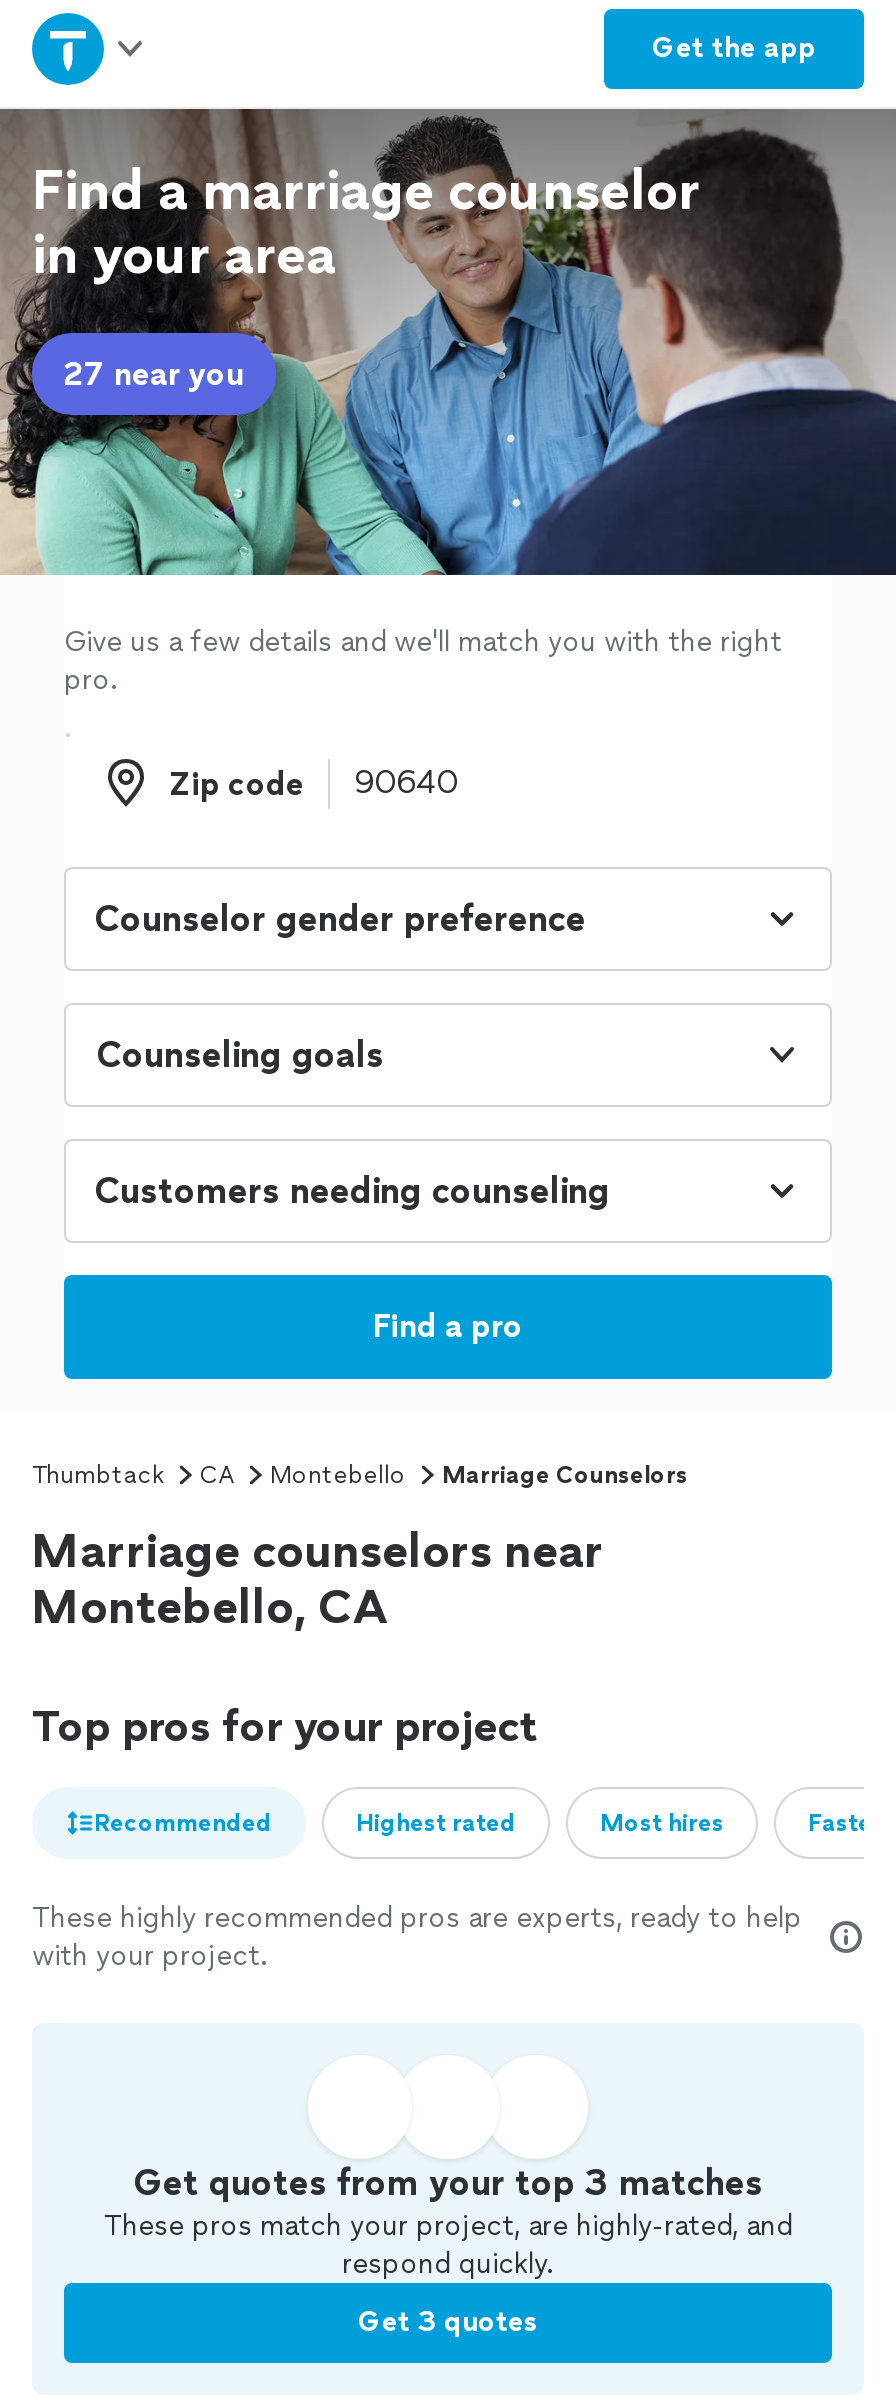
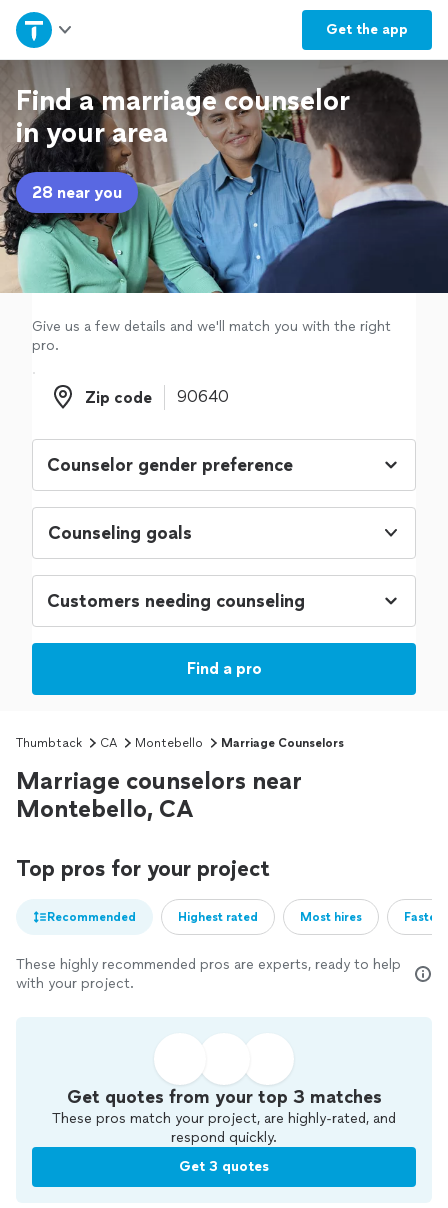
[64,355,244,393] 27 near you -> [32,183,122,202] 28 near you

